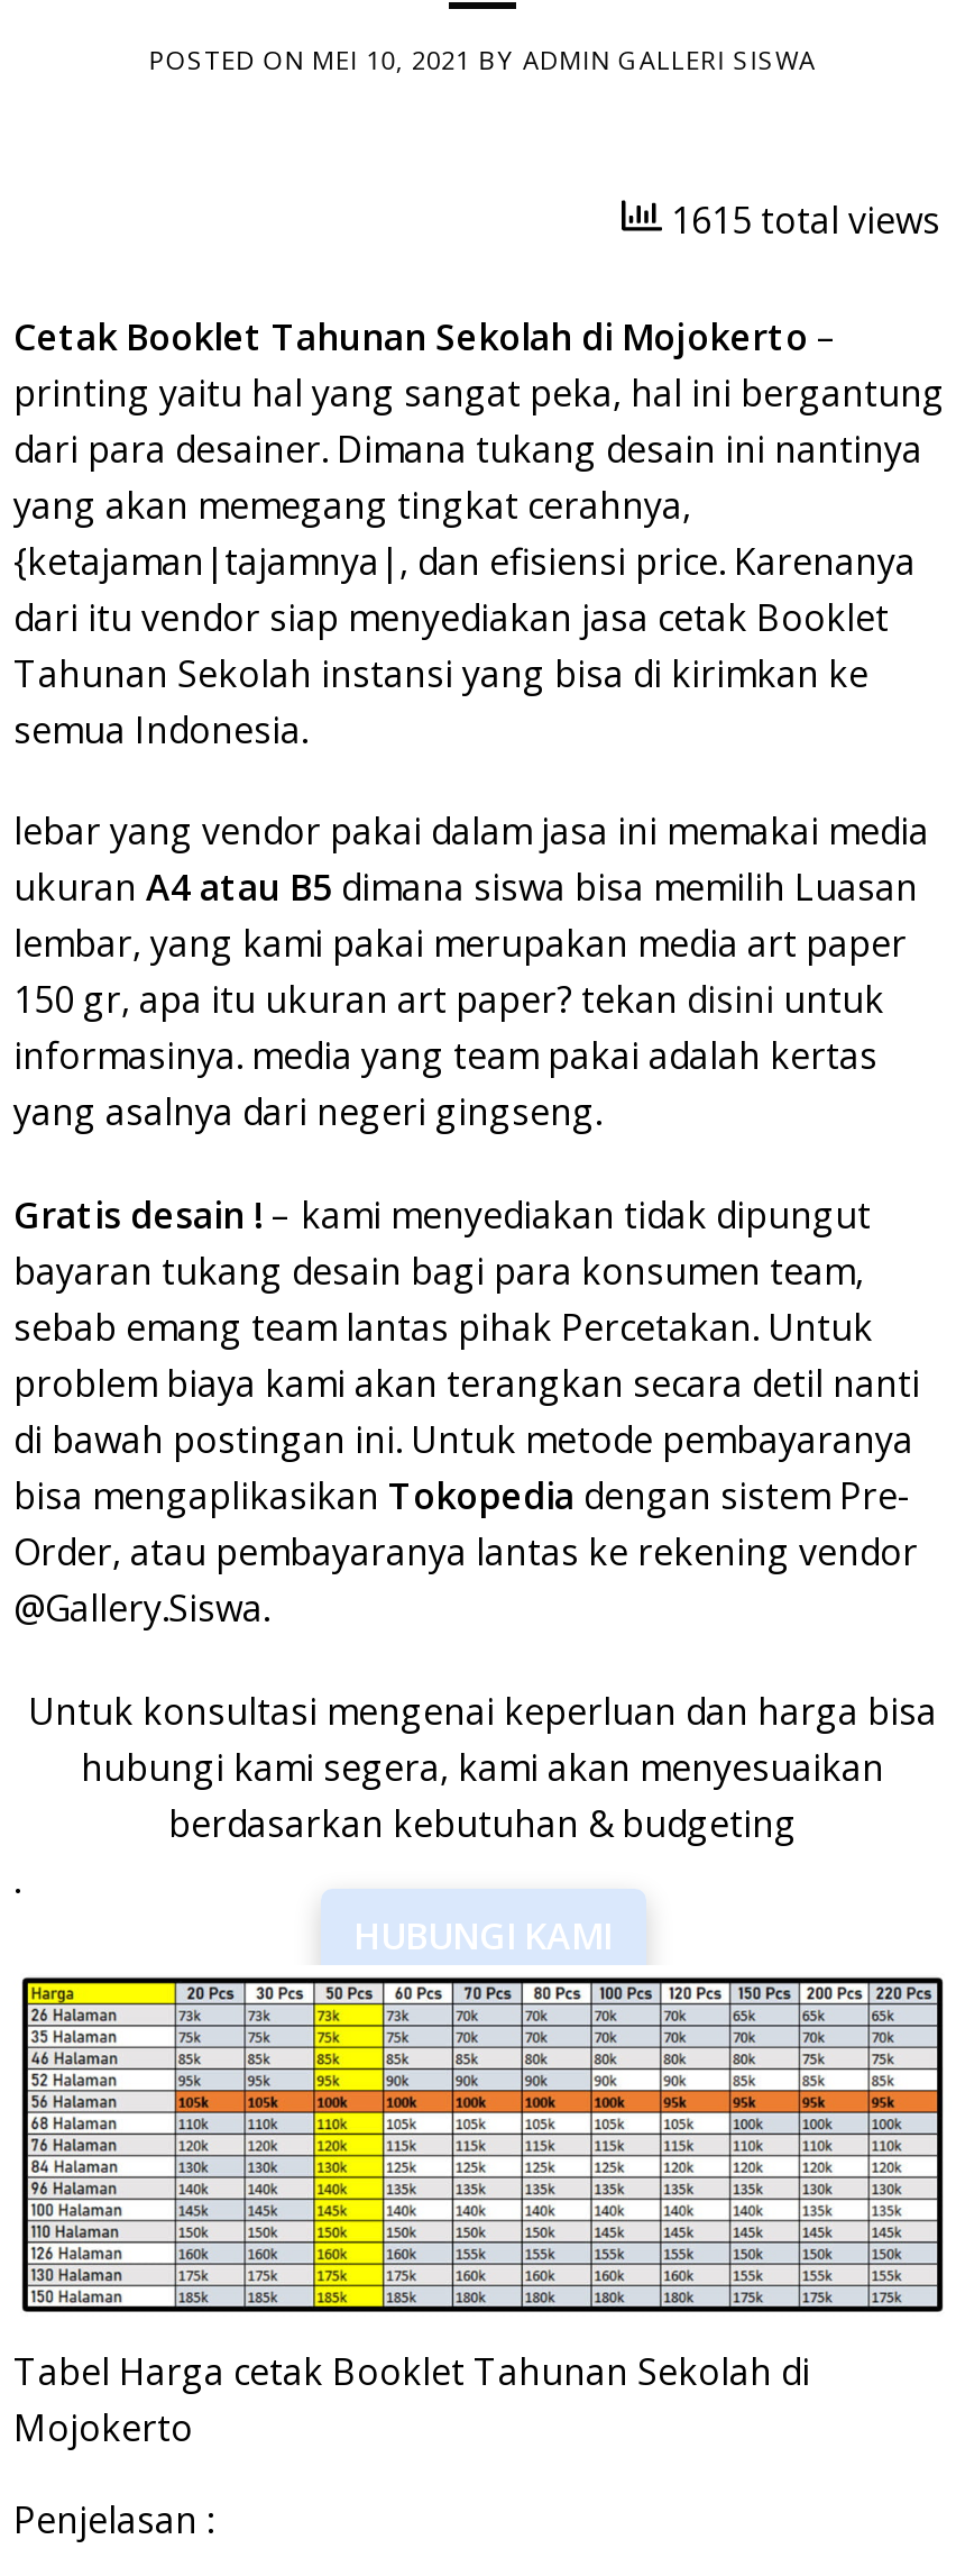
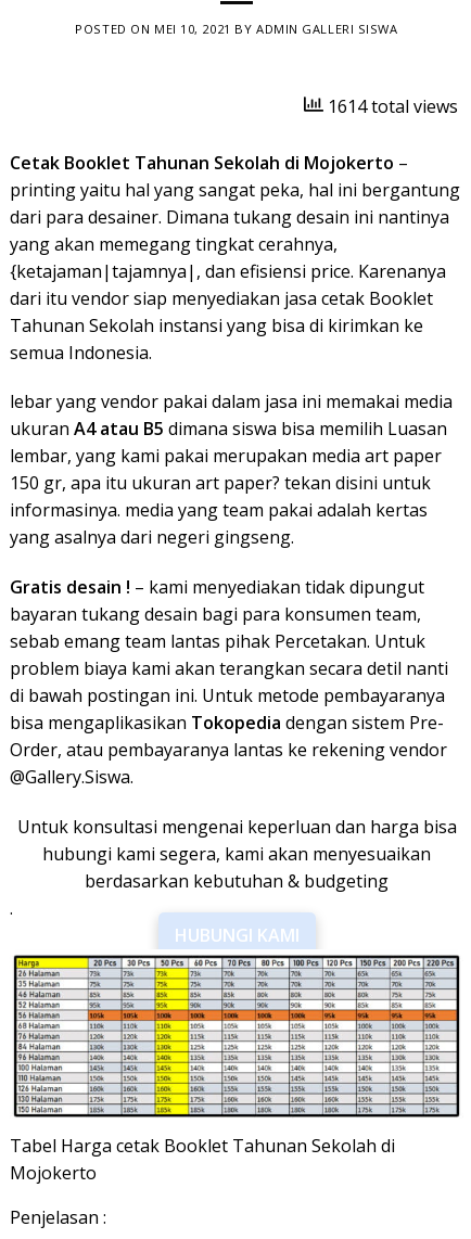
[662,194,940,244] 1615 total views -> [323,94,458,118] 1614 total views

